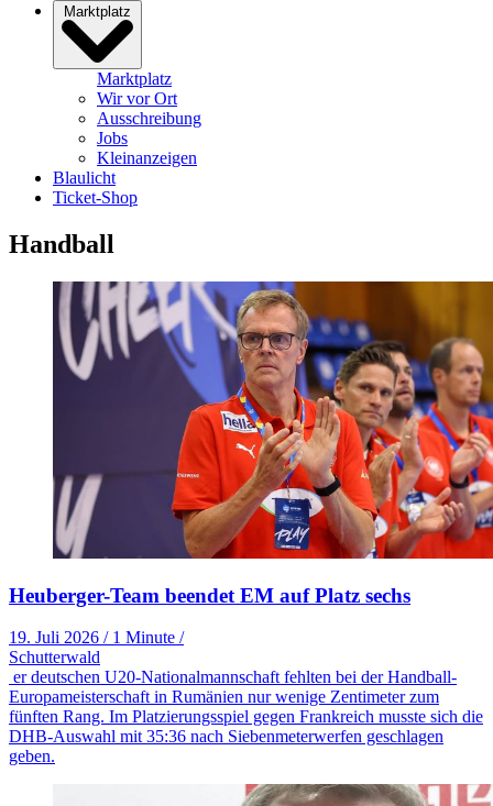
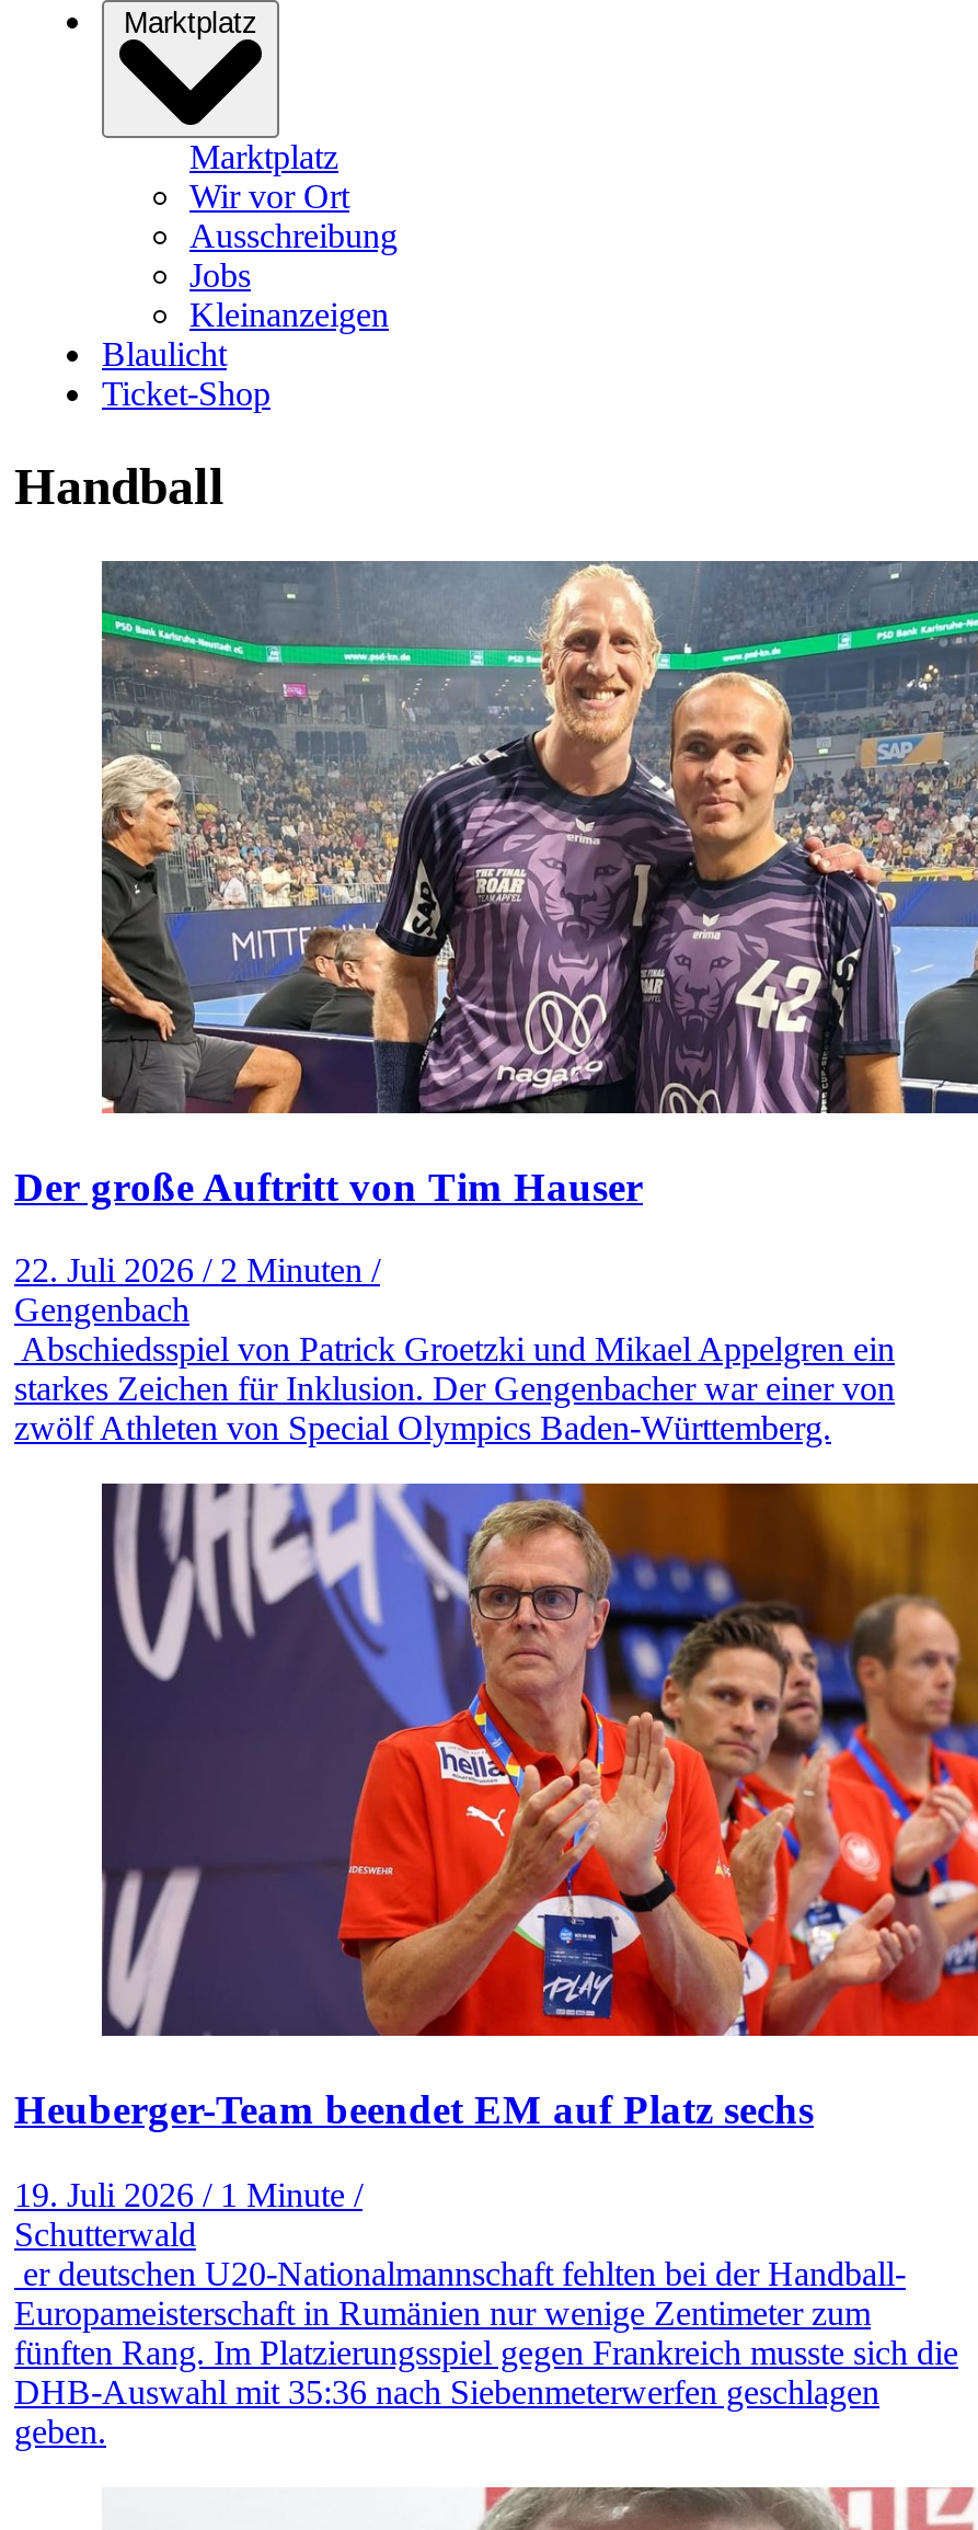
none -> [14,559,971,1447] [image] | Der große Auftritt von Tim Hauser | 22. Juli 2026 / 2 Minuten / | Gengenbach | Abschiedsspiel von Patrick Groetzki und Mikael Appelgren ein | starkes Zeichen für Inklusion. Der Gengenbacher war einer von | zwölf Athleten von Special Olympics Baden-Württemberg.

